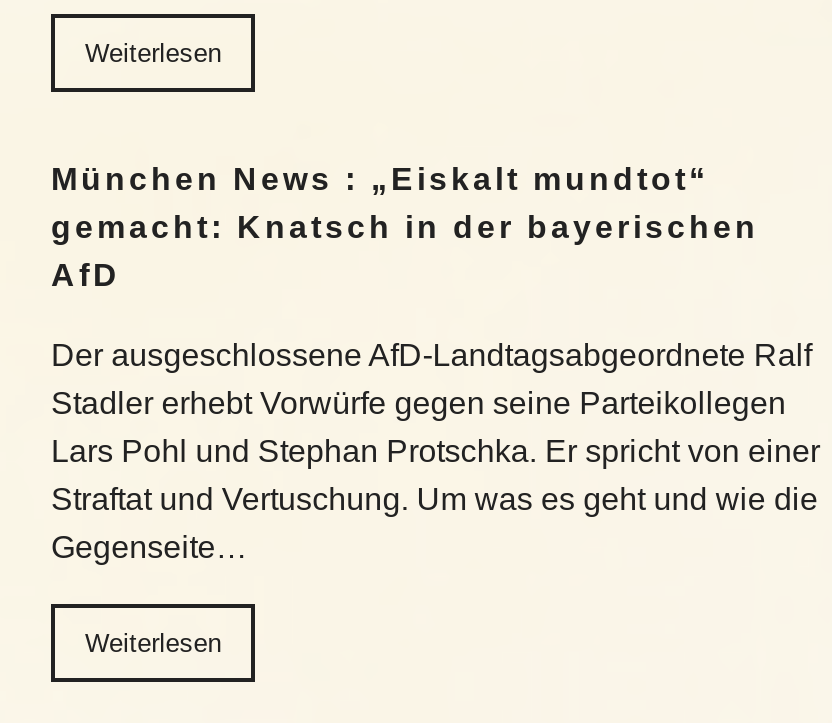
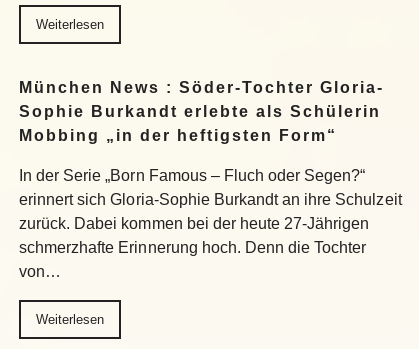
[51,162,759,292] München News : „Eiskalt mundtot“ | gemacht: Knatsch in der bayerischen | AfD -> [19,79,384,144] München News : Söder-Tochter Gloria- | Sophie Burkandt erlebte als Schülerin | Mobbing „in der heftigsten Form“
[51,338,820,564] Der ausgeschlossene AfD-Landtagsabgeordnete Ralf | Stadler erhebt Vorwürfe gegen seine Parteikollegen | Lars Pohl und Stephan Protschka. Er spricht von einer | Straftat und Vertuschung. Um was es geht und wie die | Gegenseite… -> [19,167,402,280] In der Serie „Born Famous – Fluch oder Segen?“ | erinnert sich Gloria-Sophie Burkandt an ihre Schulzeit | zurück. Dabei kommen bei der heute 27-Jährigen | schmerzhafte Erinnerung hoch. Denn die Tochter | von…

